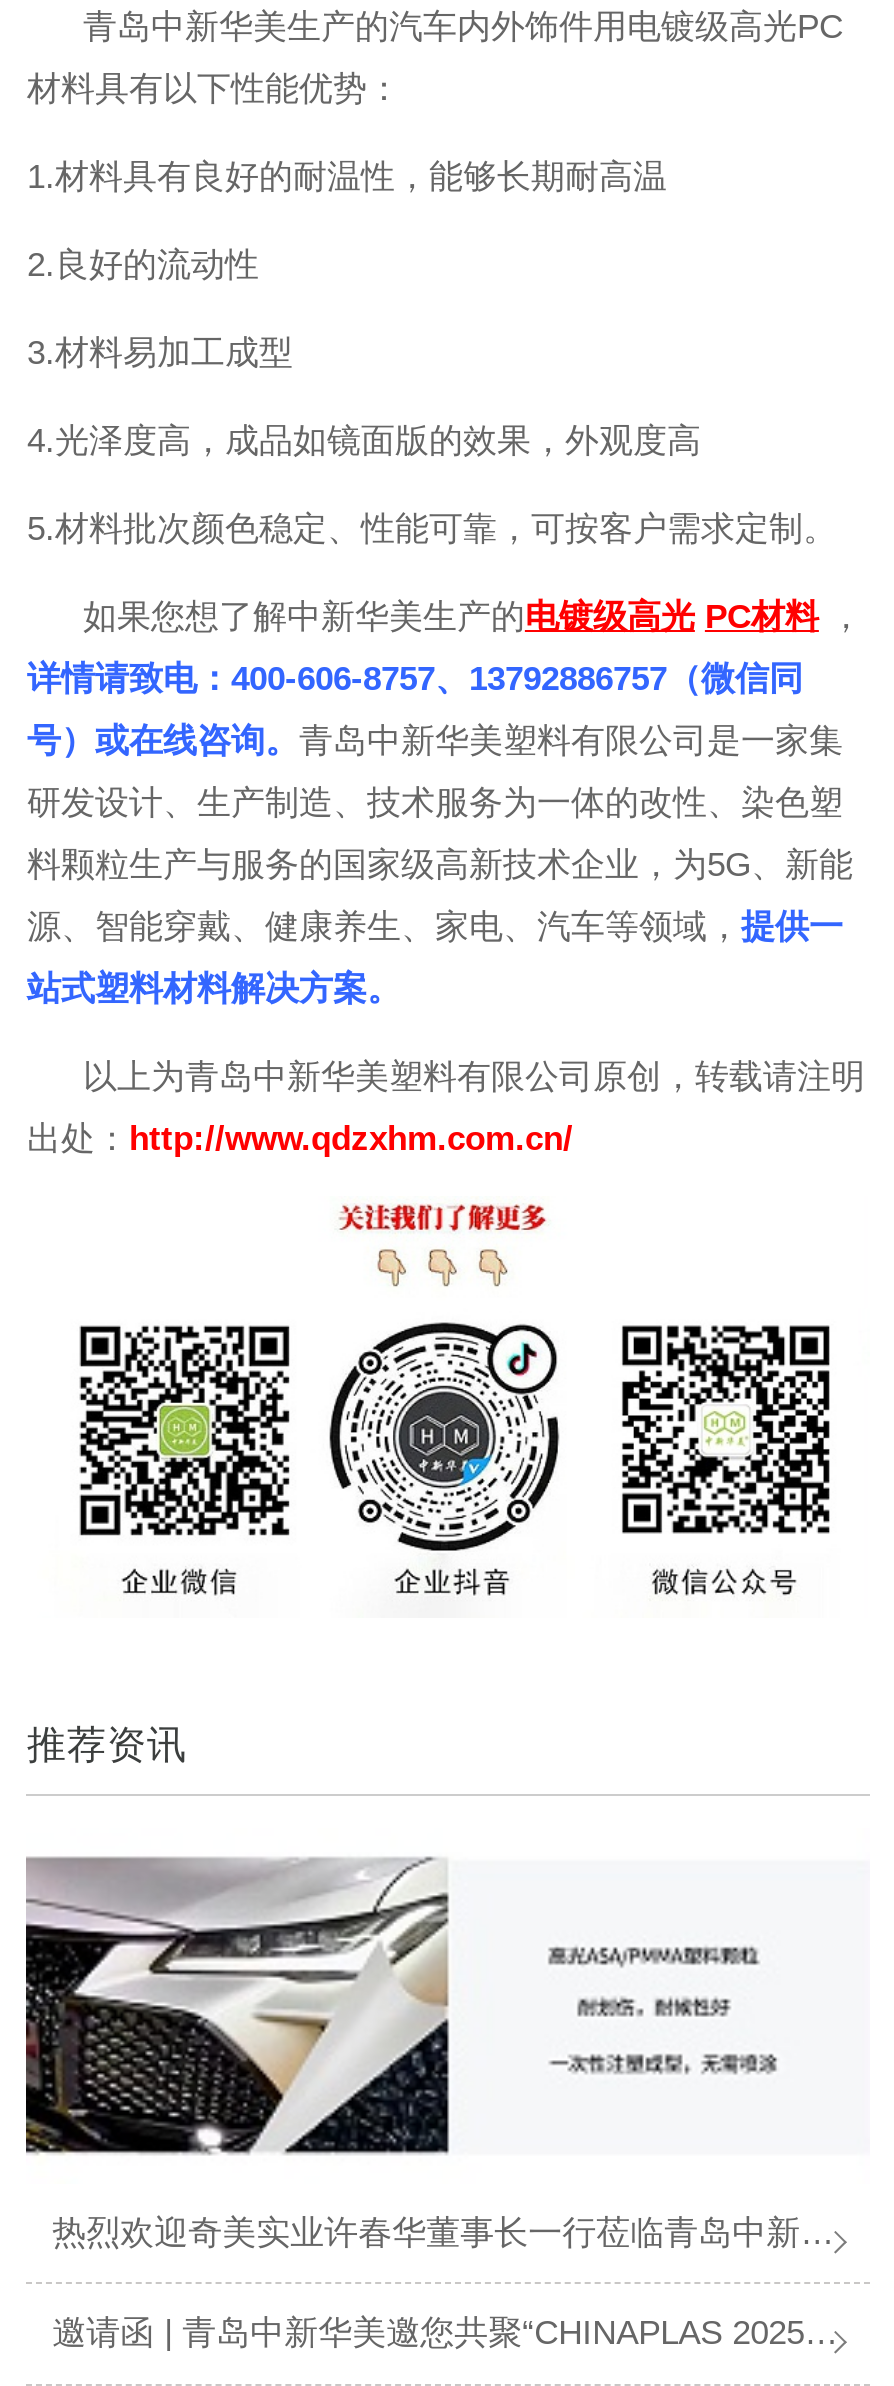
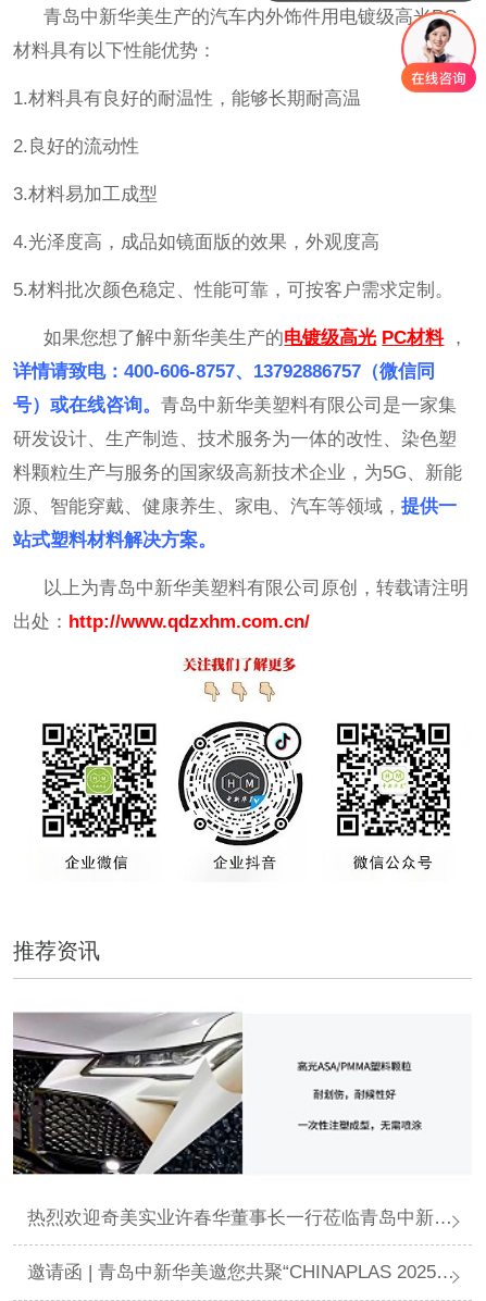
none -> [400,18,477,94] [image]

